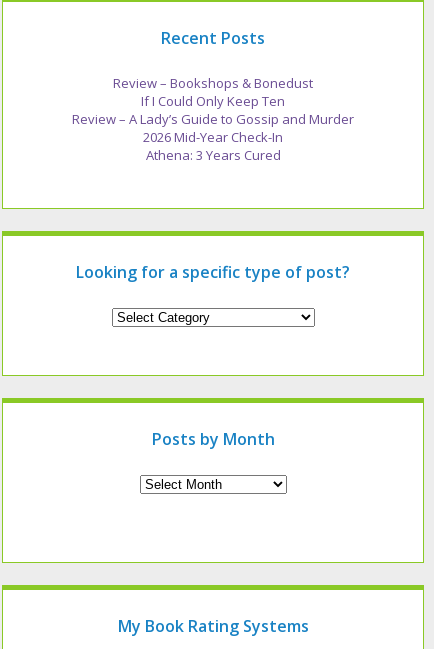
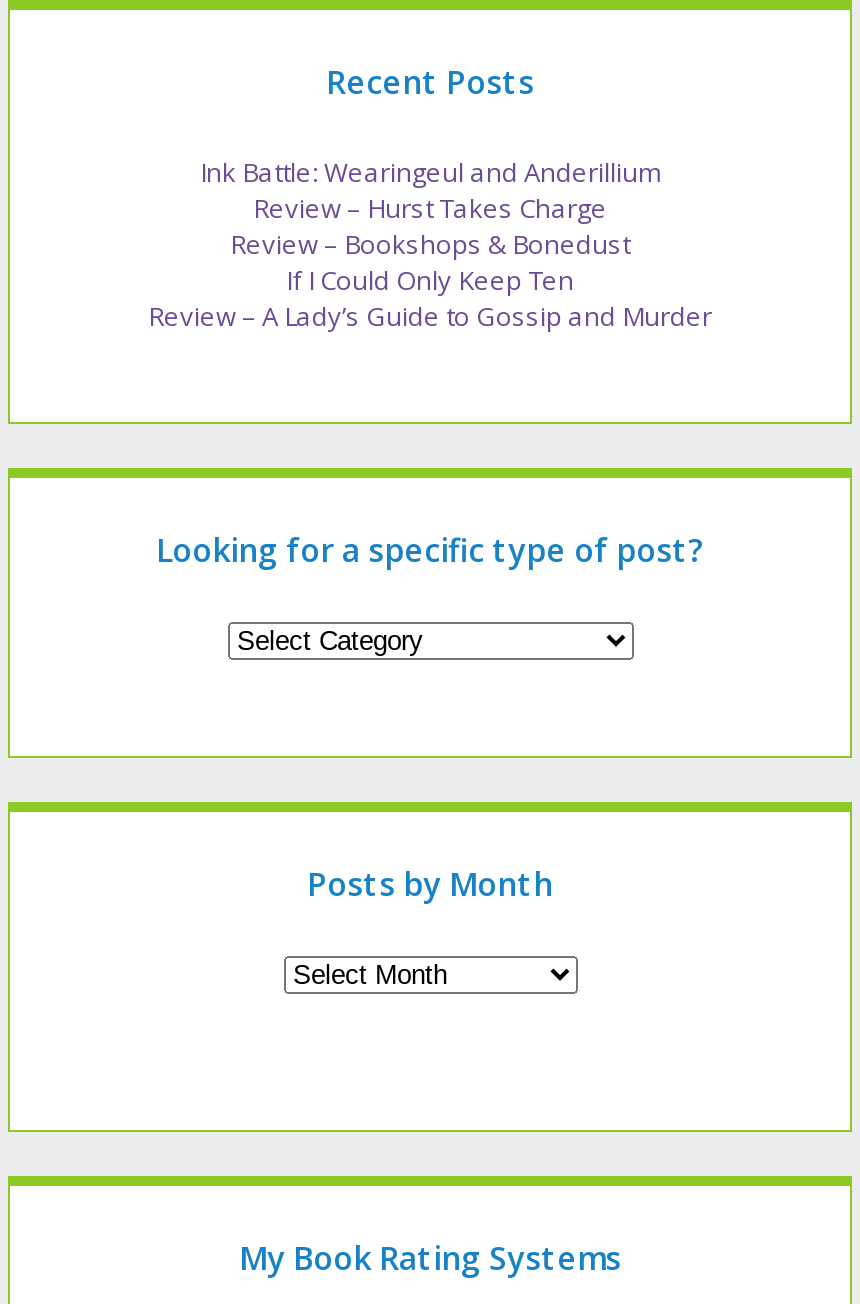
none -> [200,154,660,226] Ink Battle: Wearingeul and Anderillium | Review – Hurst Takes Charge
moved [72,74,354,128] -> [148,226,712,334]: Review – Bookshops & Bonedust | If I Could Only Keep Ten | Review – A Lady’s Guide to Gossip and Murder
[143,128,283,164] 2026 Mid-Year Check-In | Athena: 3 Years Cured -> none

